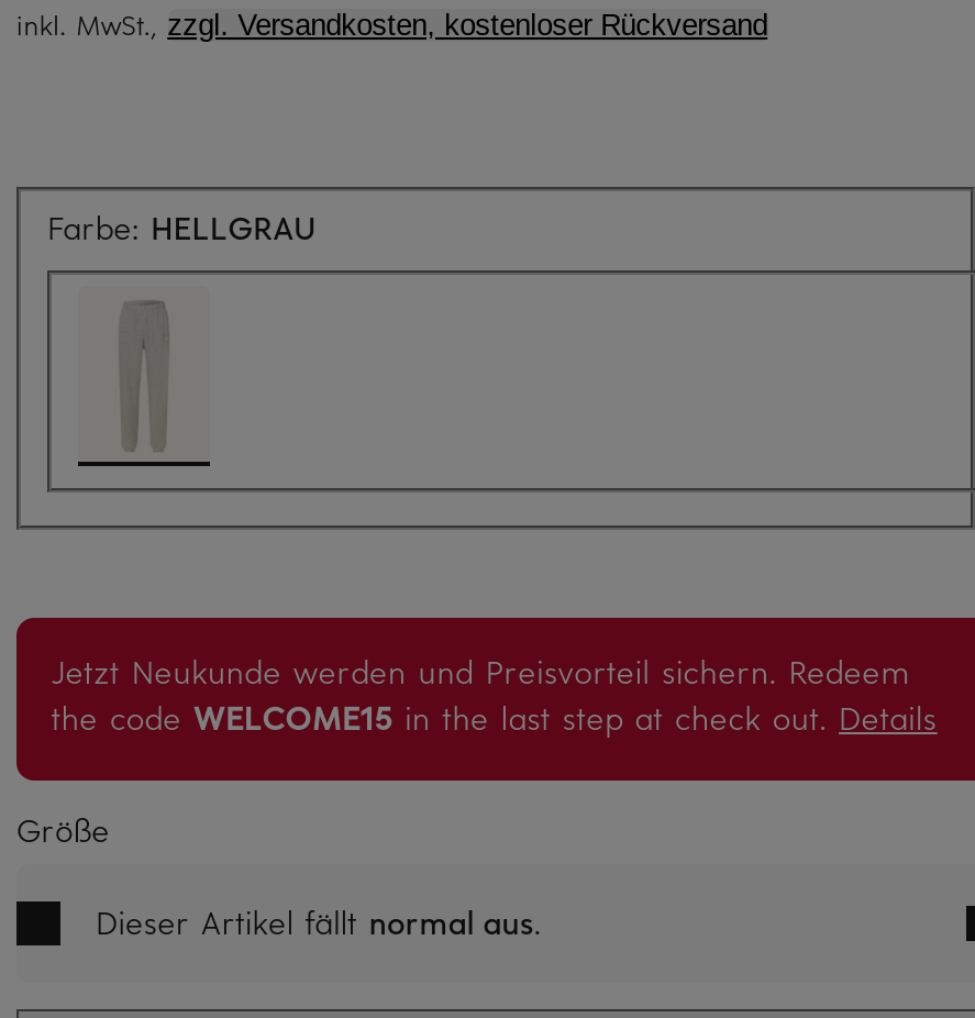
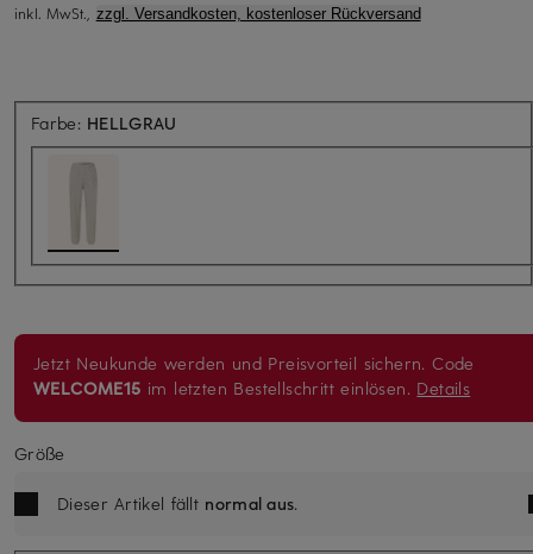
[52,650,937,738] Jetzt Neukunde werden und Preisvorteil sichern. Redeem | the code WELCOME15 in the last step at check out. Details -> [33,352,474,399] Jetzt Neukunde werden und Preisvorteil sichern. Code | WELCOME15 im letzten Bestellschritt einlösen. Details

